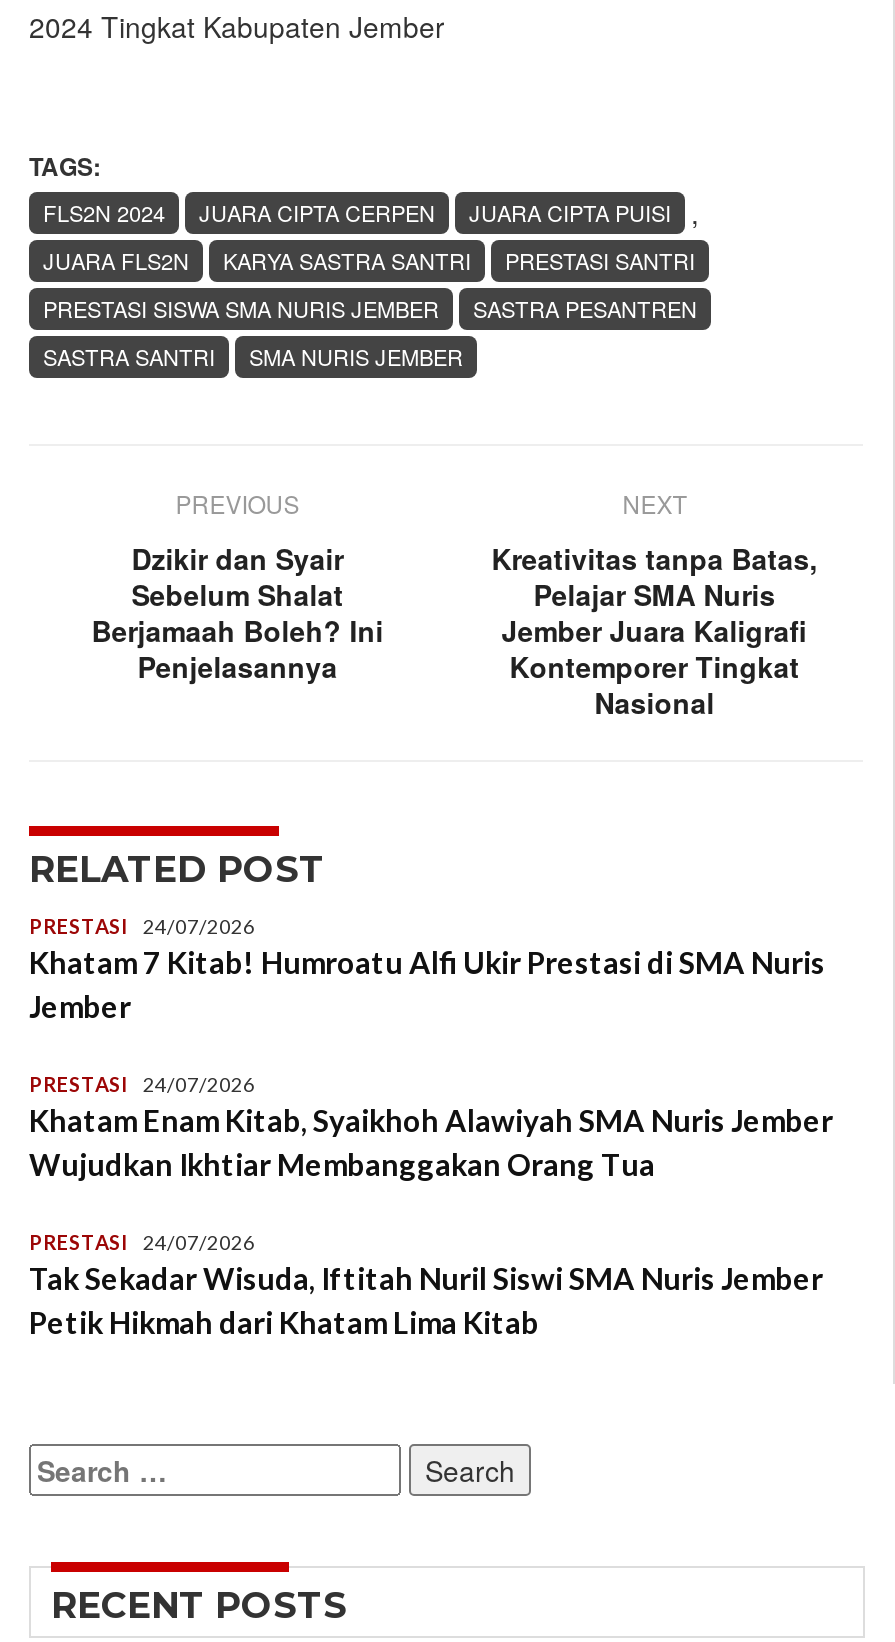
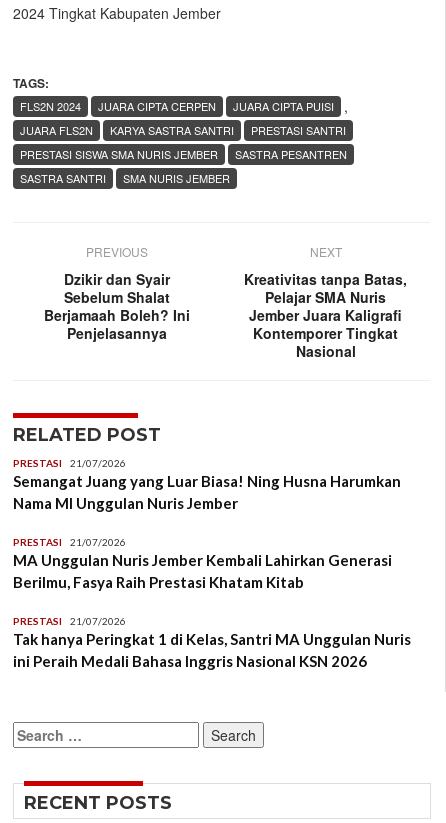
[29,914,825,1024] 24/07/2026 | Khatam 7 Kitab! Humroatu Alfi Ukir Prestasi di SMA Nuris | Jember -> [13,457,401,512] 21/07/2026 | Semangat Juang yang Luar Biasa! Ning Husna Harumkan | Nama MI Unggulan Nuris Jember
[29,1072,833,1182] 24/07/2026 | Khatam Enam Kitab, Syaikhoh Alawiyah SMA Nuris Jember | Wujudkan Ikhtiar Membanggakan Orang Tua -> [13,536,392,591] 21/07/2026 | MA Unggulan Nuris Jember Kembali Lahirkan Generasi | Berilmu, Fasya Raih Prestasi Khatam Kitab
[29,1230,823,1340] 24/07/2026 | Tak Sekadar Wisuda, Iftitah Nuril Siswi SMA Nuris Jember | Petik Hikmah dari Khatam Lima Kitab -> [13,615,411,670] 21/07/2026 | Tak hanya Peringkat 1 di Kelas, Santri MA Unggulan Nuris | ini Peraih Medali Bahasa Inggris Nasional KSN 2026

